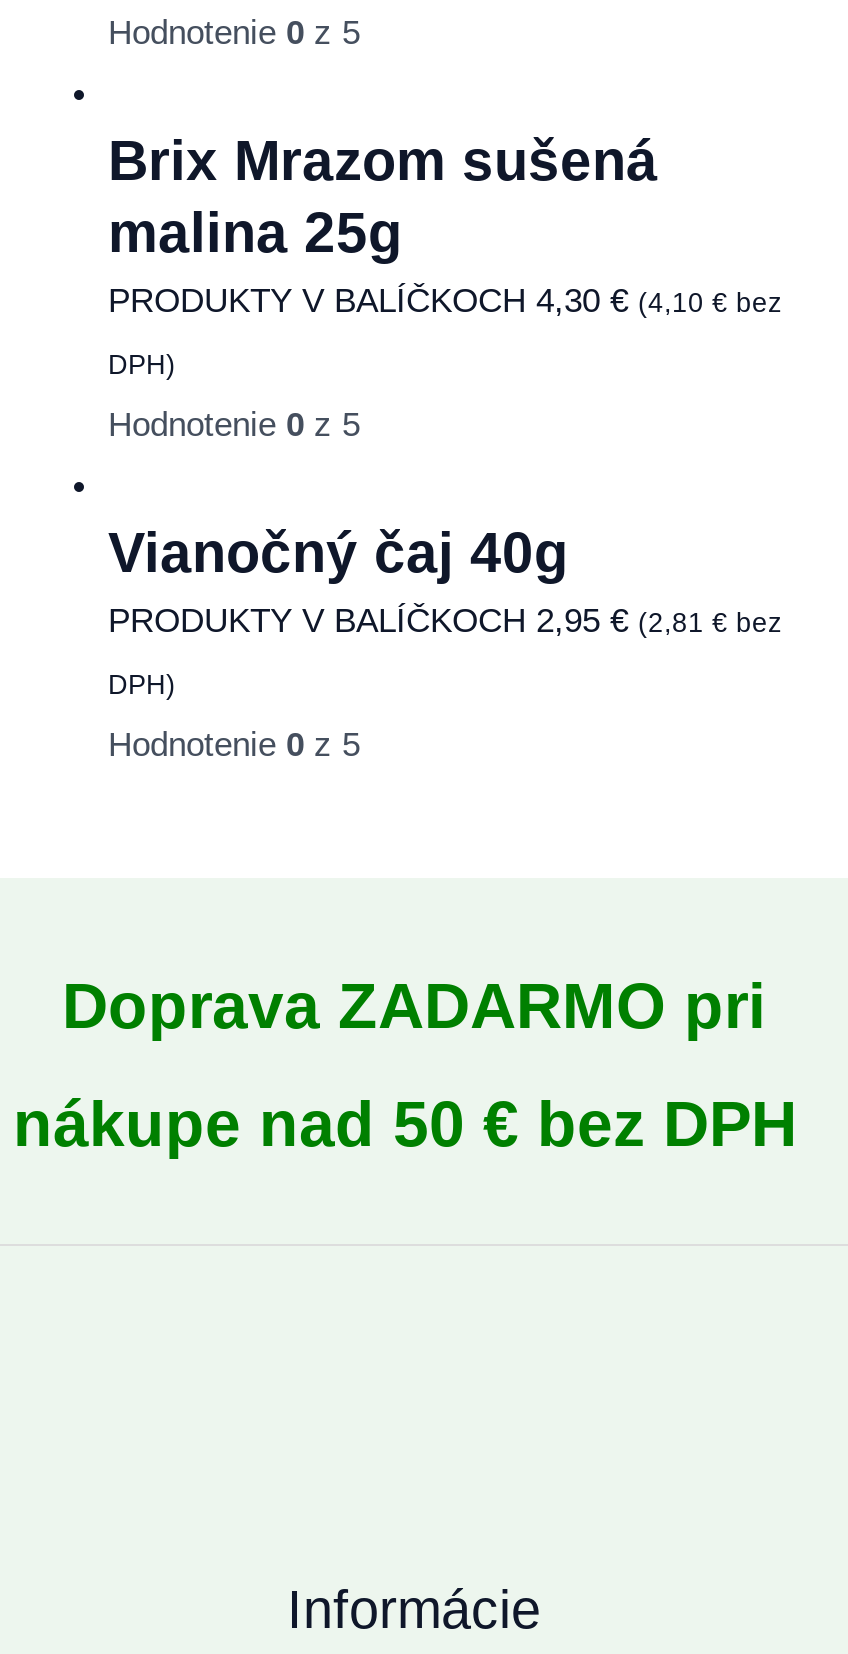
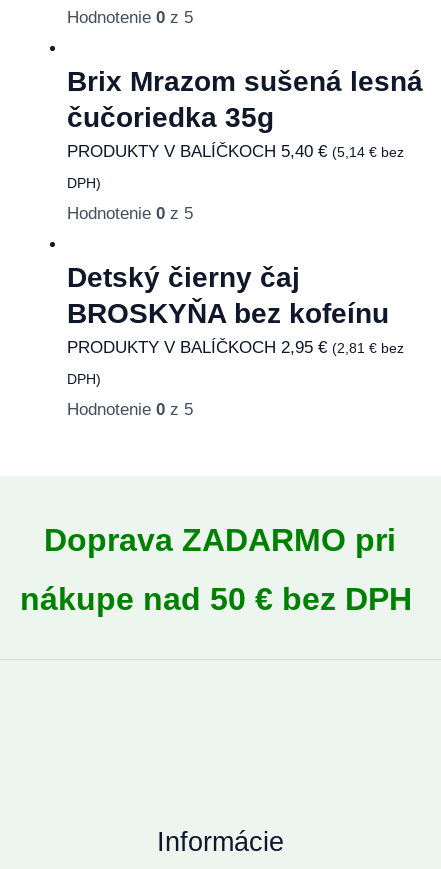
[108,130,782,320] Brix Mrazom sušená | malina 25g | PRODUKTY V BALÍČKOCH 4,30 € (4,10 €bez -> [67,66,423,161] Brix Mrazom sušená lesná | čučoriedka 35g | PRODUKTY V BALÍČKOCH 5,40 € (5,14 €bez
[108,522,568,584] Vianočný čaj 40g -> [67,262,389,329] Detský čierny čaj | BROSKYŇA bez kofeínu

